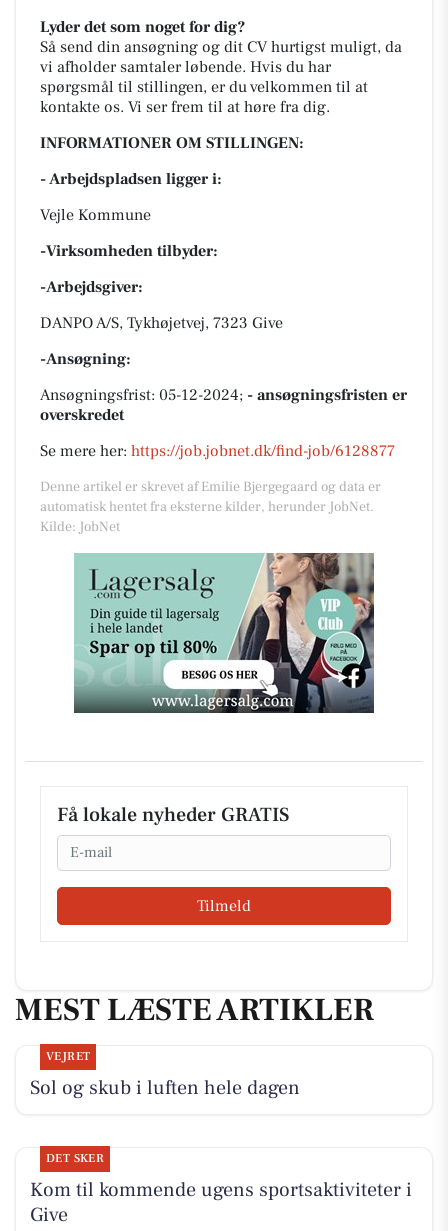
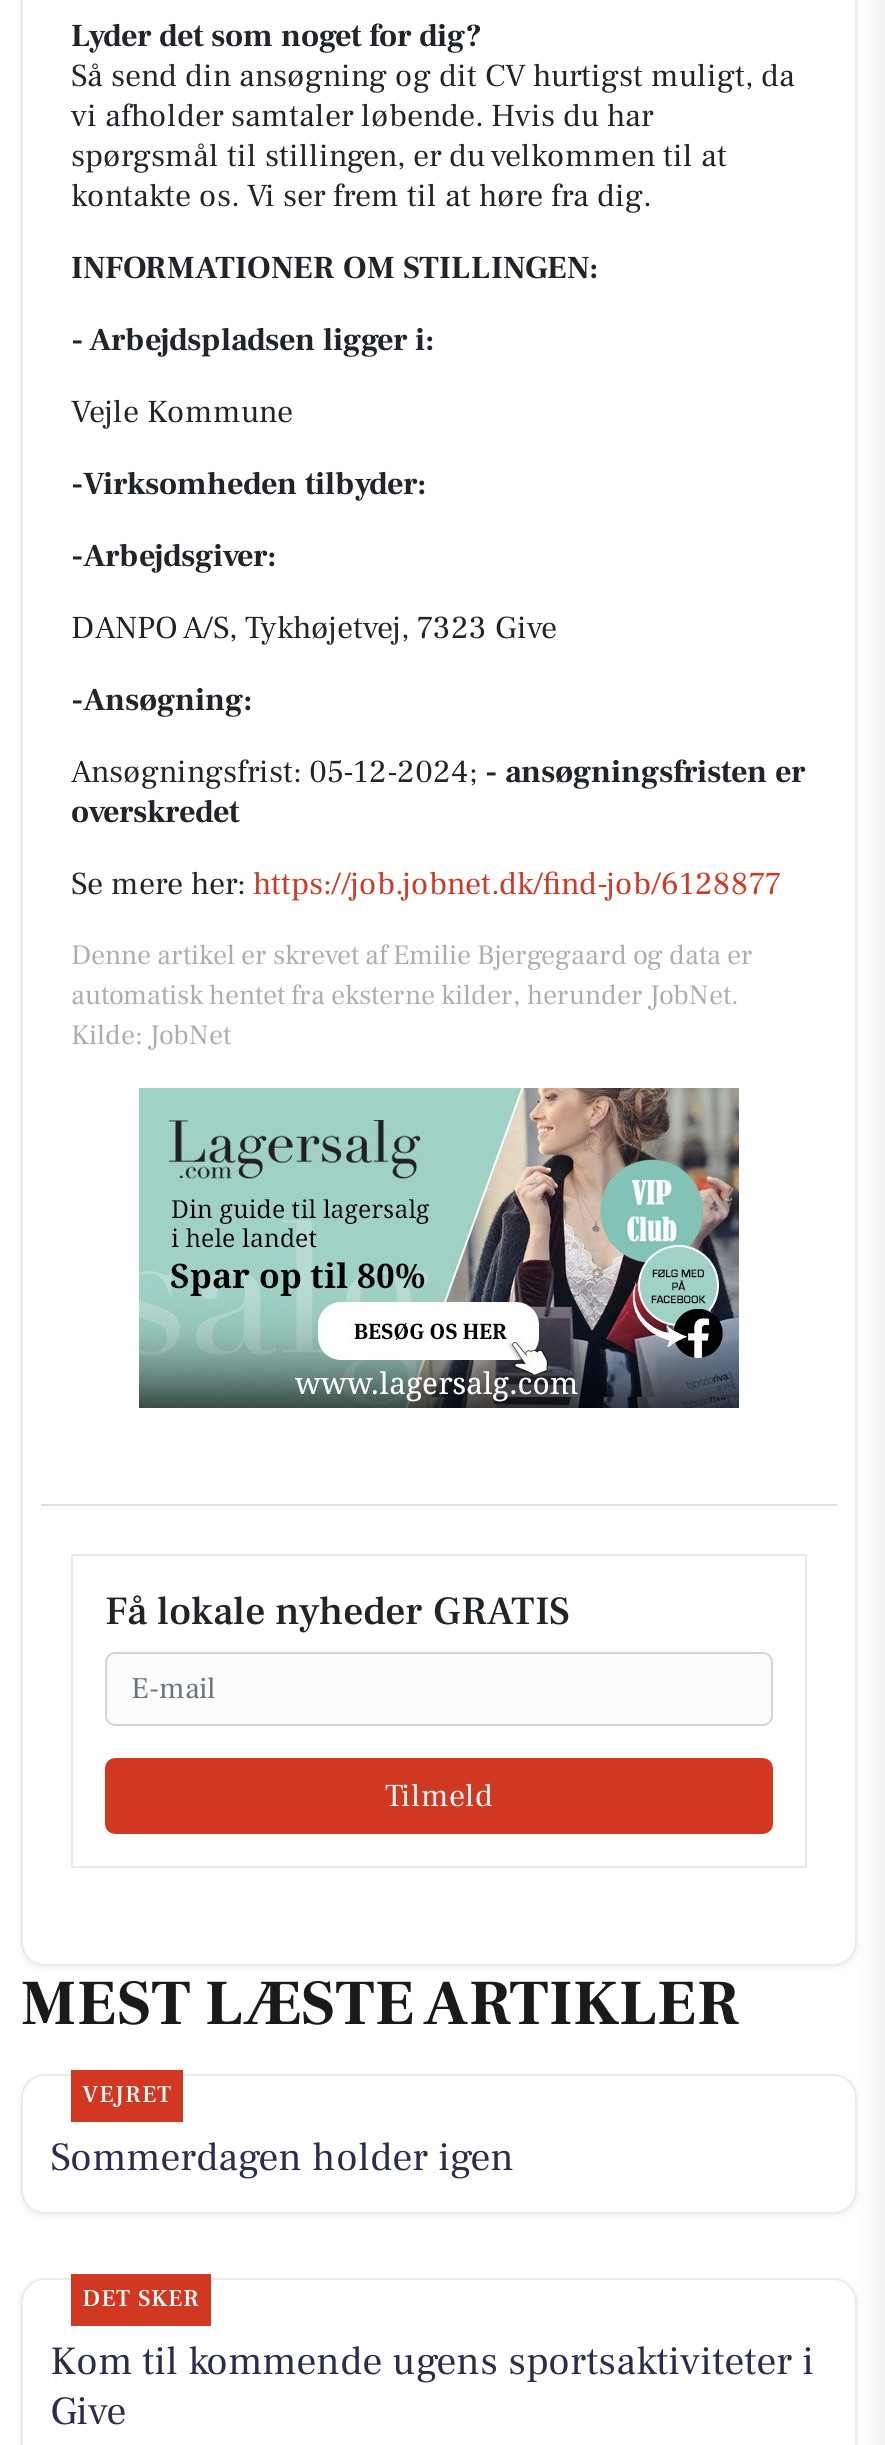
[30,1075,300,1101] Sol og skub i luften hele dagen -> [50,2132,514,2184] Sommerdagen holder igen

